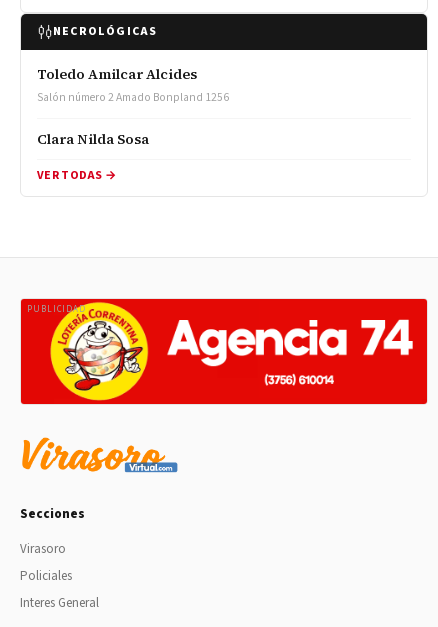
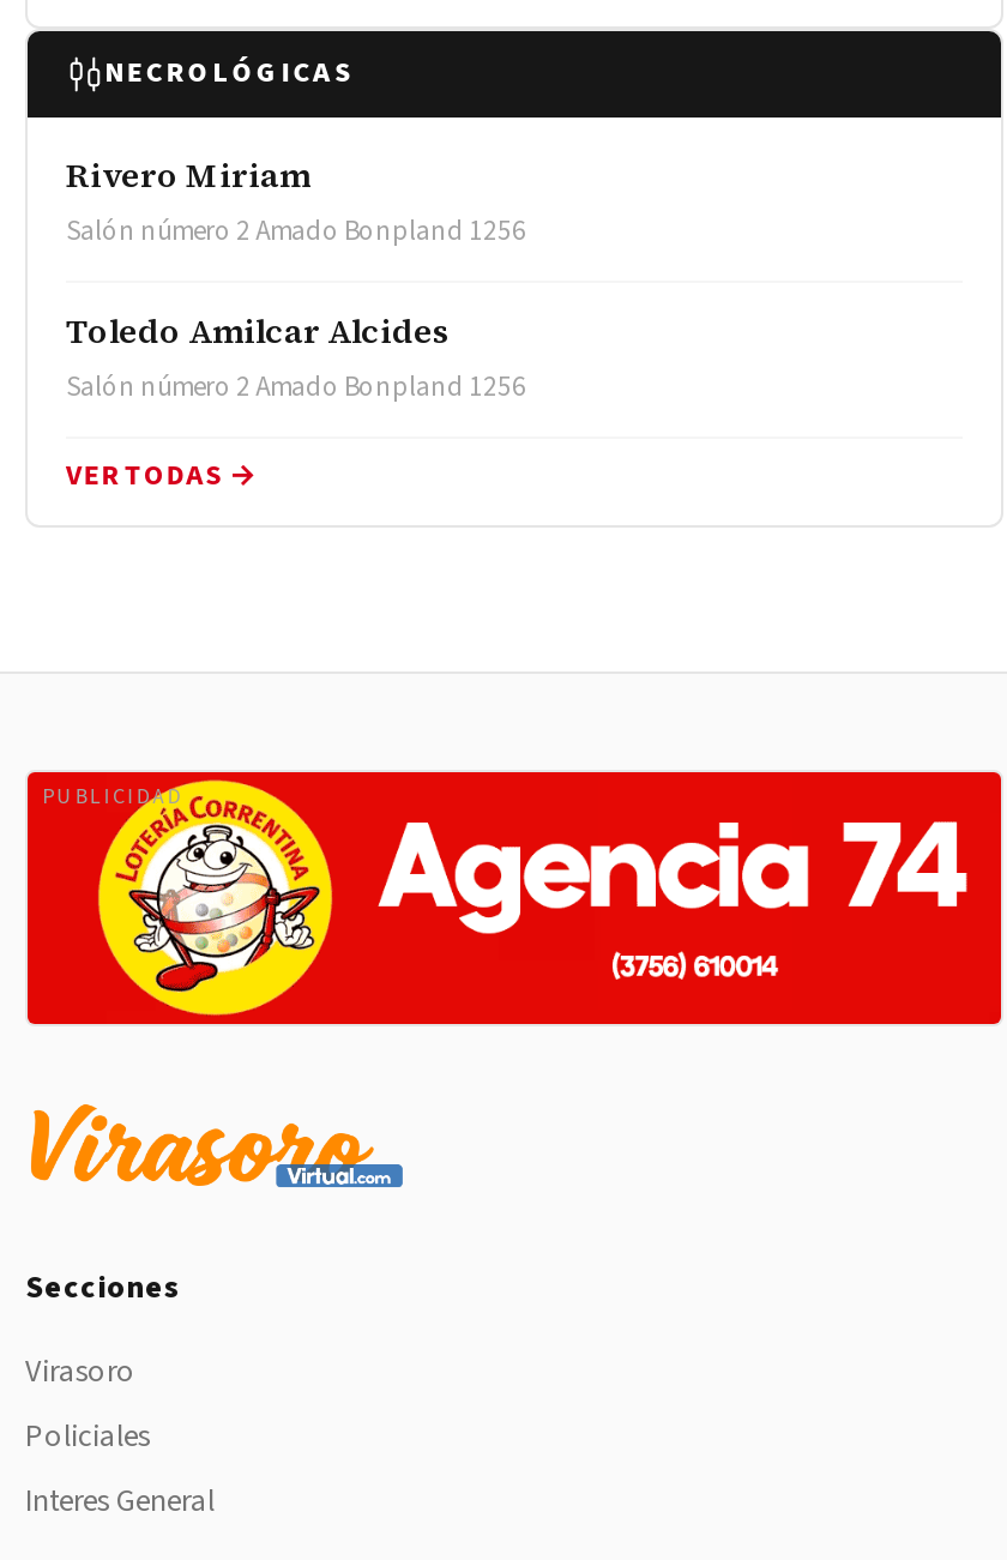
none -> [66,152,526,253] Rivero Miriam | Salón número 2 Amado Bonpland 1256
moved [37,64,229,106] -> [66,308,526,408]: Toledo Amilcar Alcides | Salón número 2 Amado Bonpland 1256
[37,129,149,149] Clara Nilda Sosa -> none

